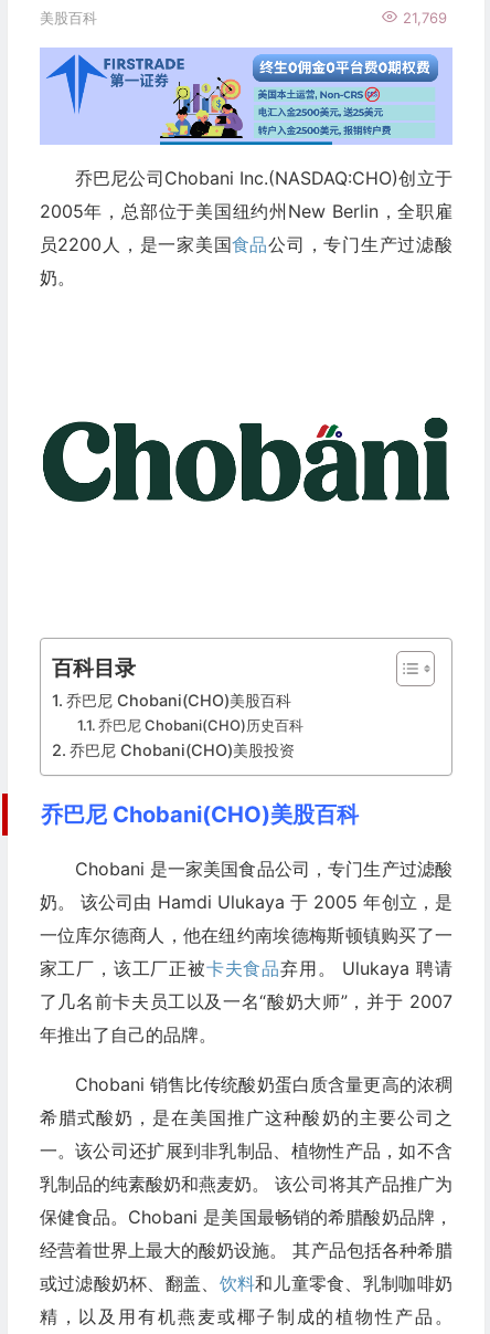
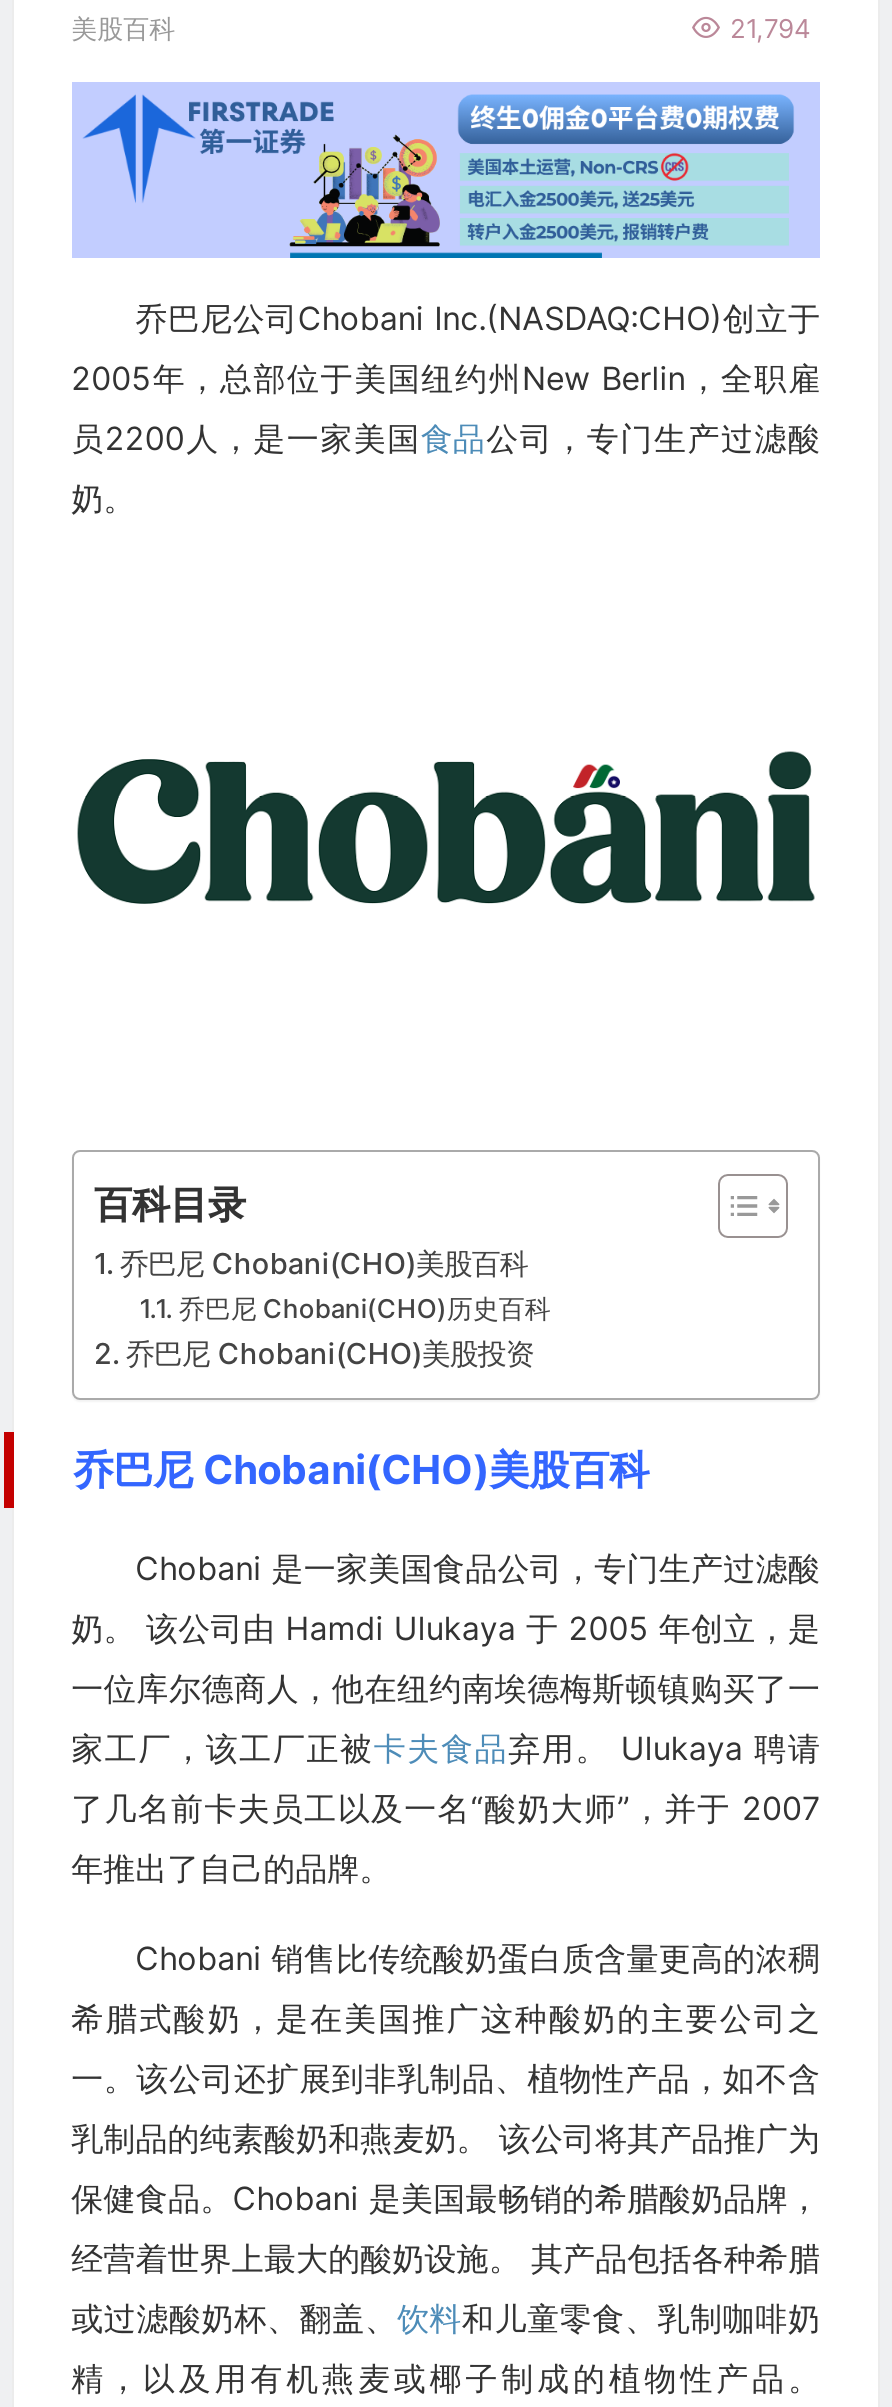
[403,9,447,27] 21,769 -> [730,13,810,45] 21,794

